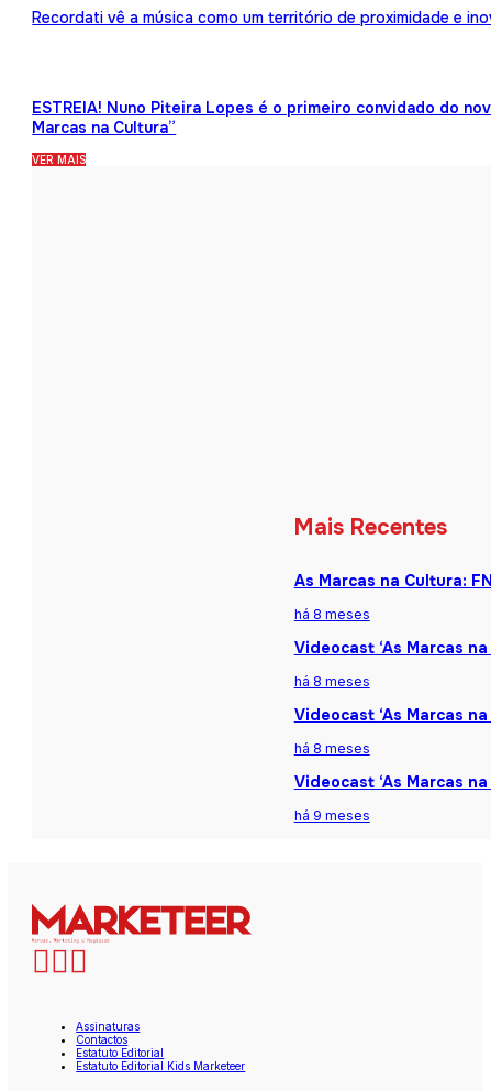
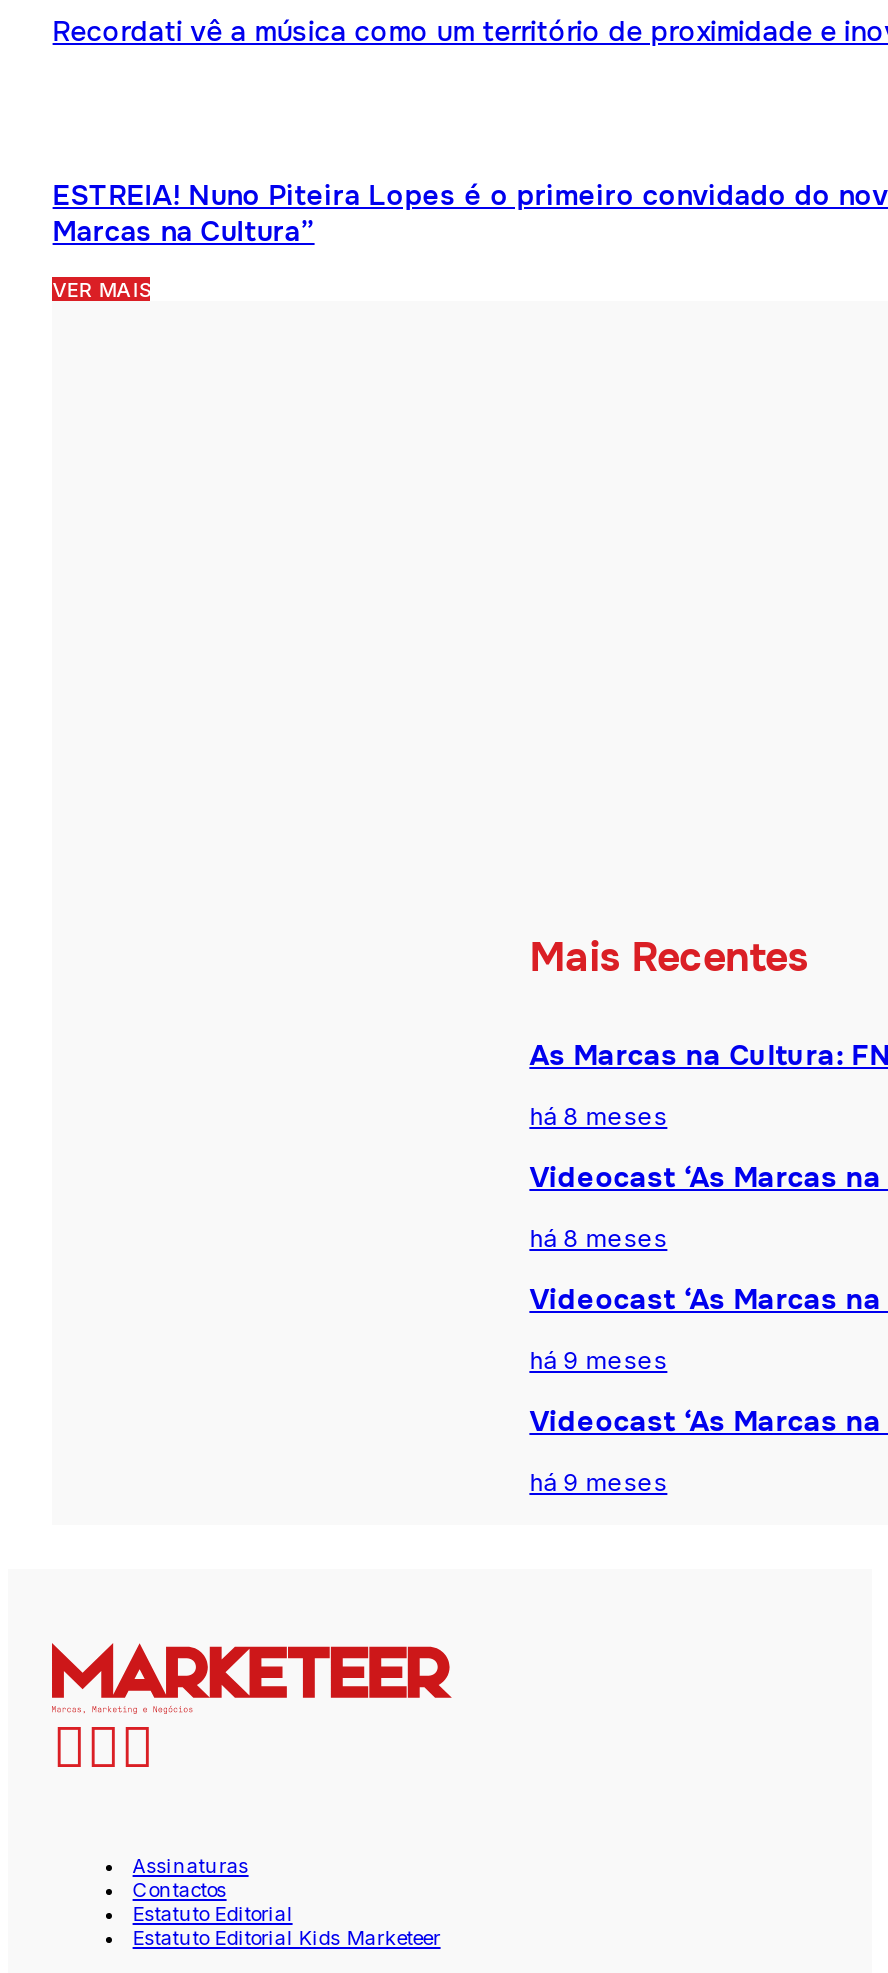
[294,740,370,757] há 8 meses -> [529,1345,667,1375] há 9 meses

